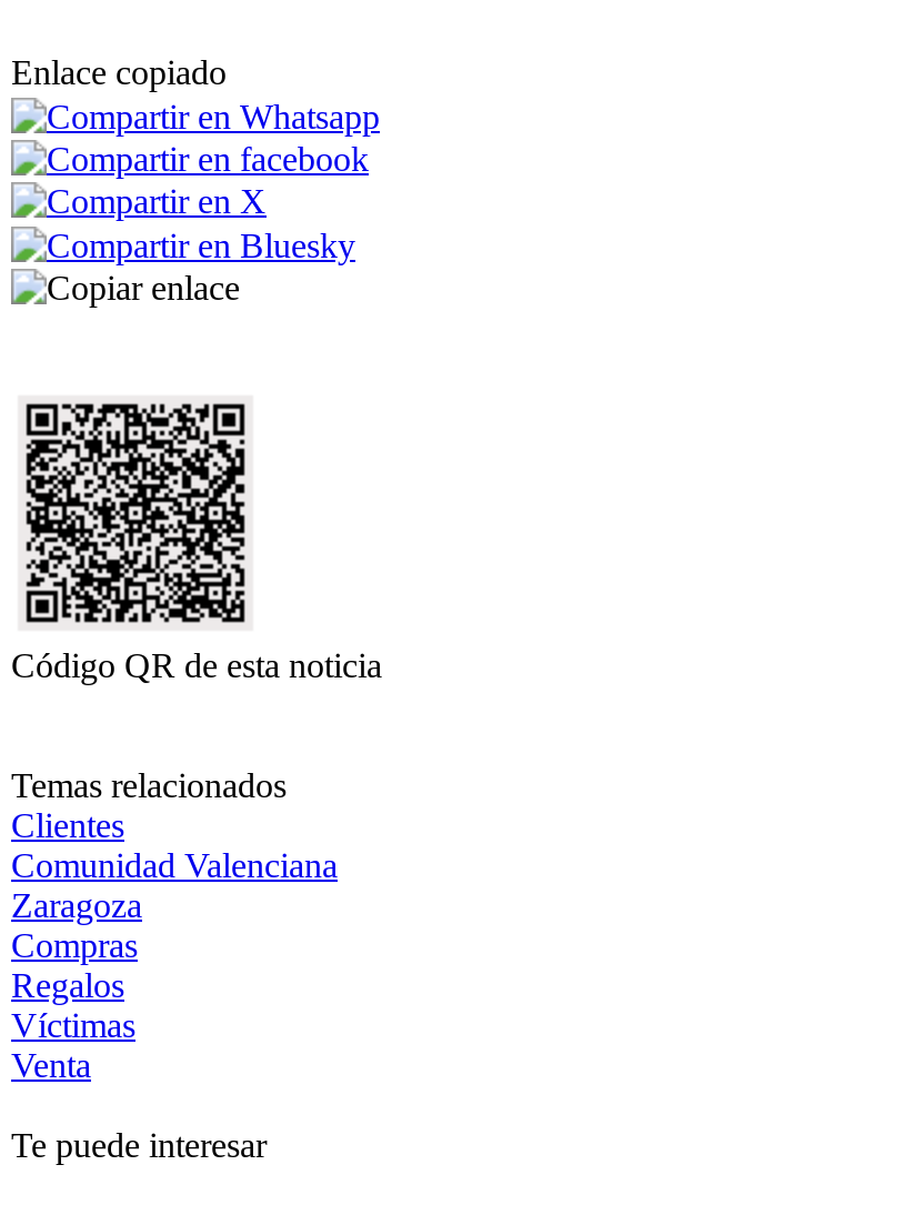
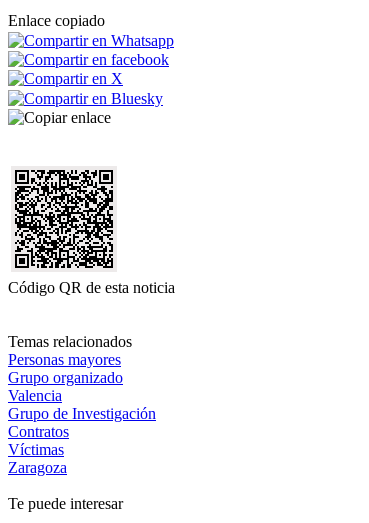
[11,806,338,1004] Clientes | Comunidad Valenciana | Zaragoza | Compras | Regalos -> [8,351,156,440] Personas mayores | Grupo organizado | Valencia | Grupo de Investigación | Contratos
[11,1046,91,1084] Venta -> [8,459,67,476] Zaragoza

